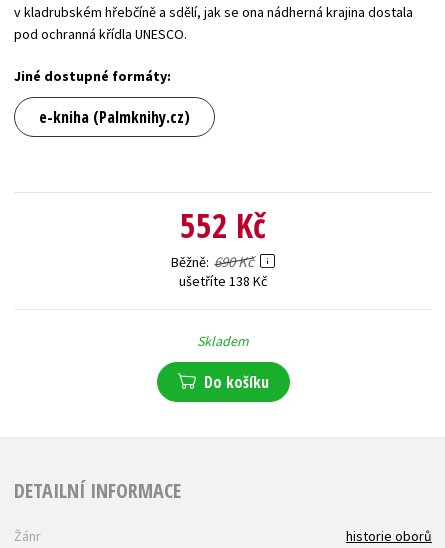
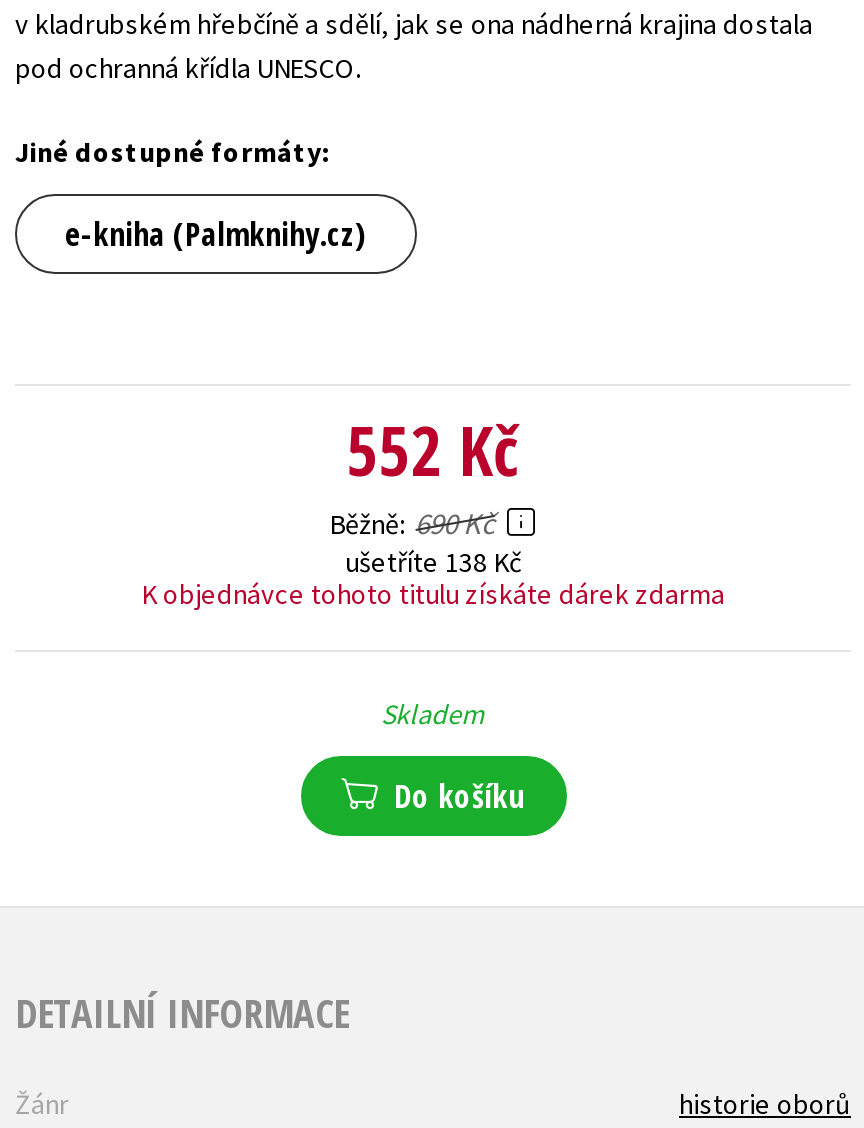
none -> [141,576,725,612] K objednávce tohoto titulu získáte dárek zdarma

